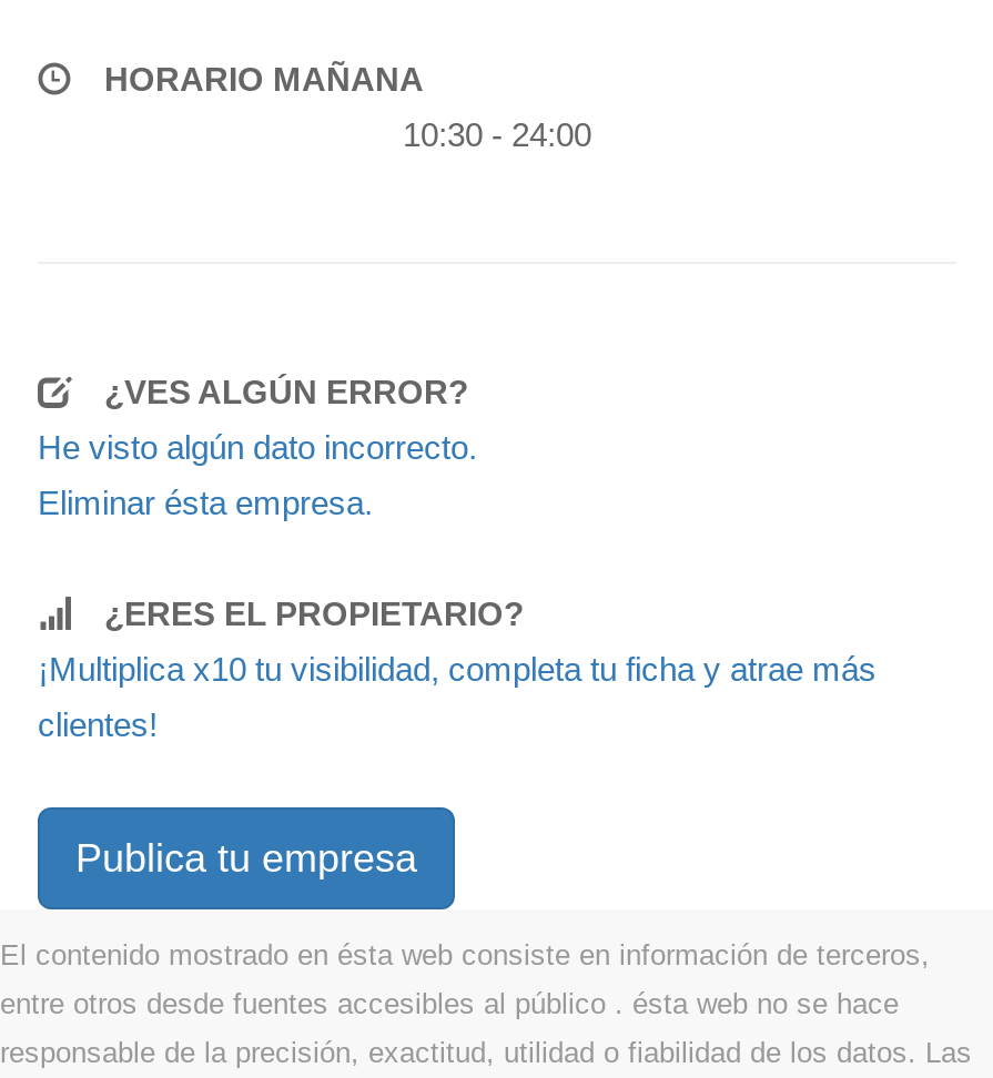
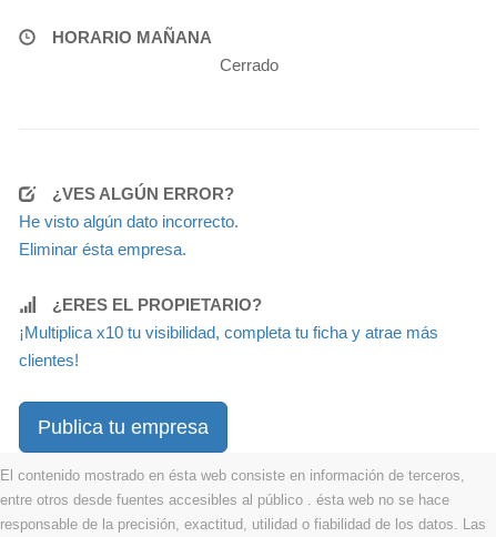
[403,115,591,153] 10:30 - 24:00 -> [219,55,278,74] Cerrado

